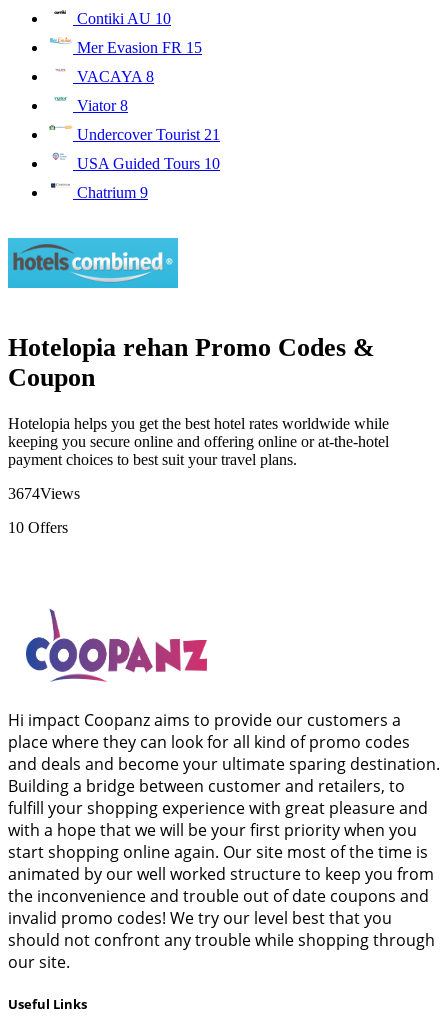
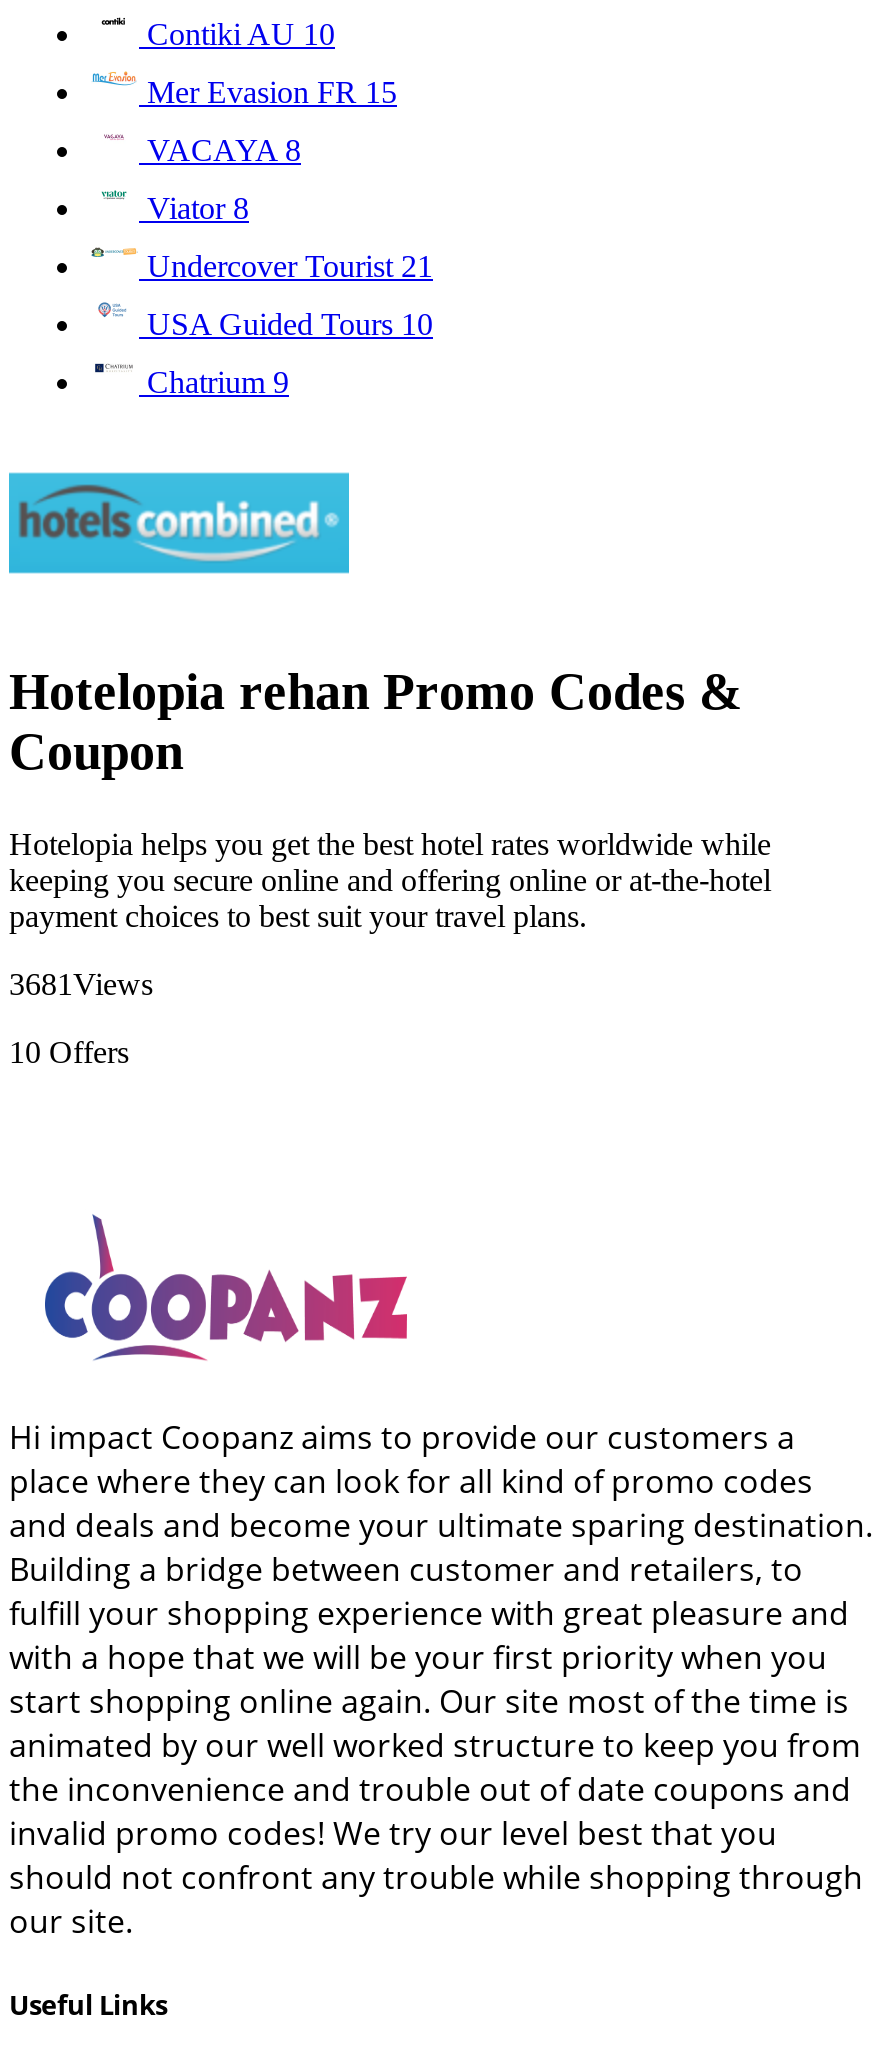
[8,485,80,502] 3674 Views -> [9,966,153,1000] 3681 Views

